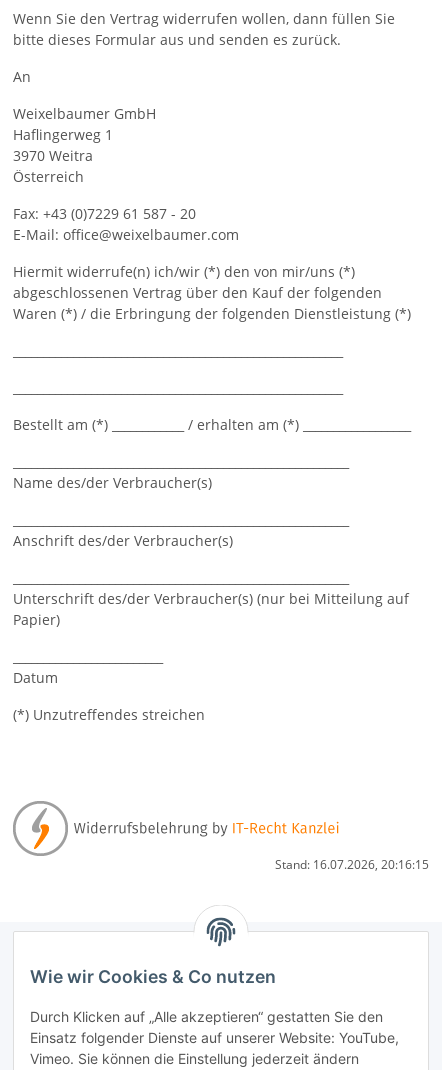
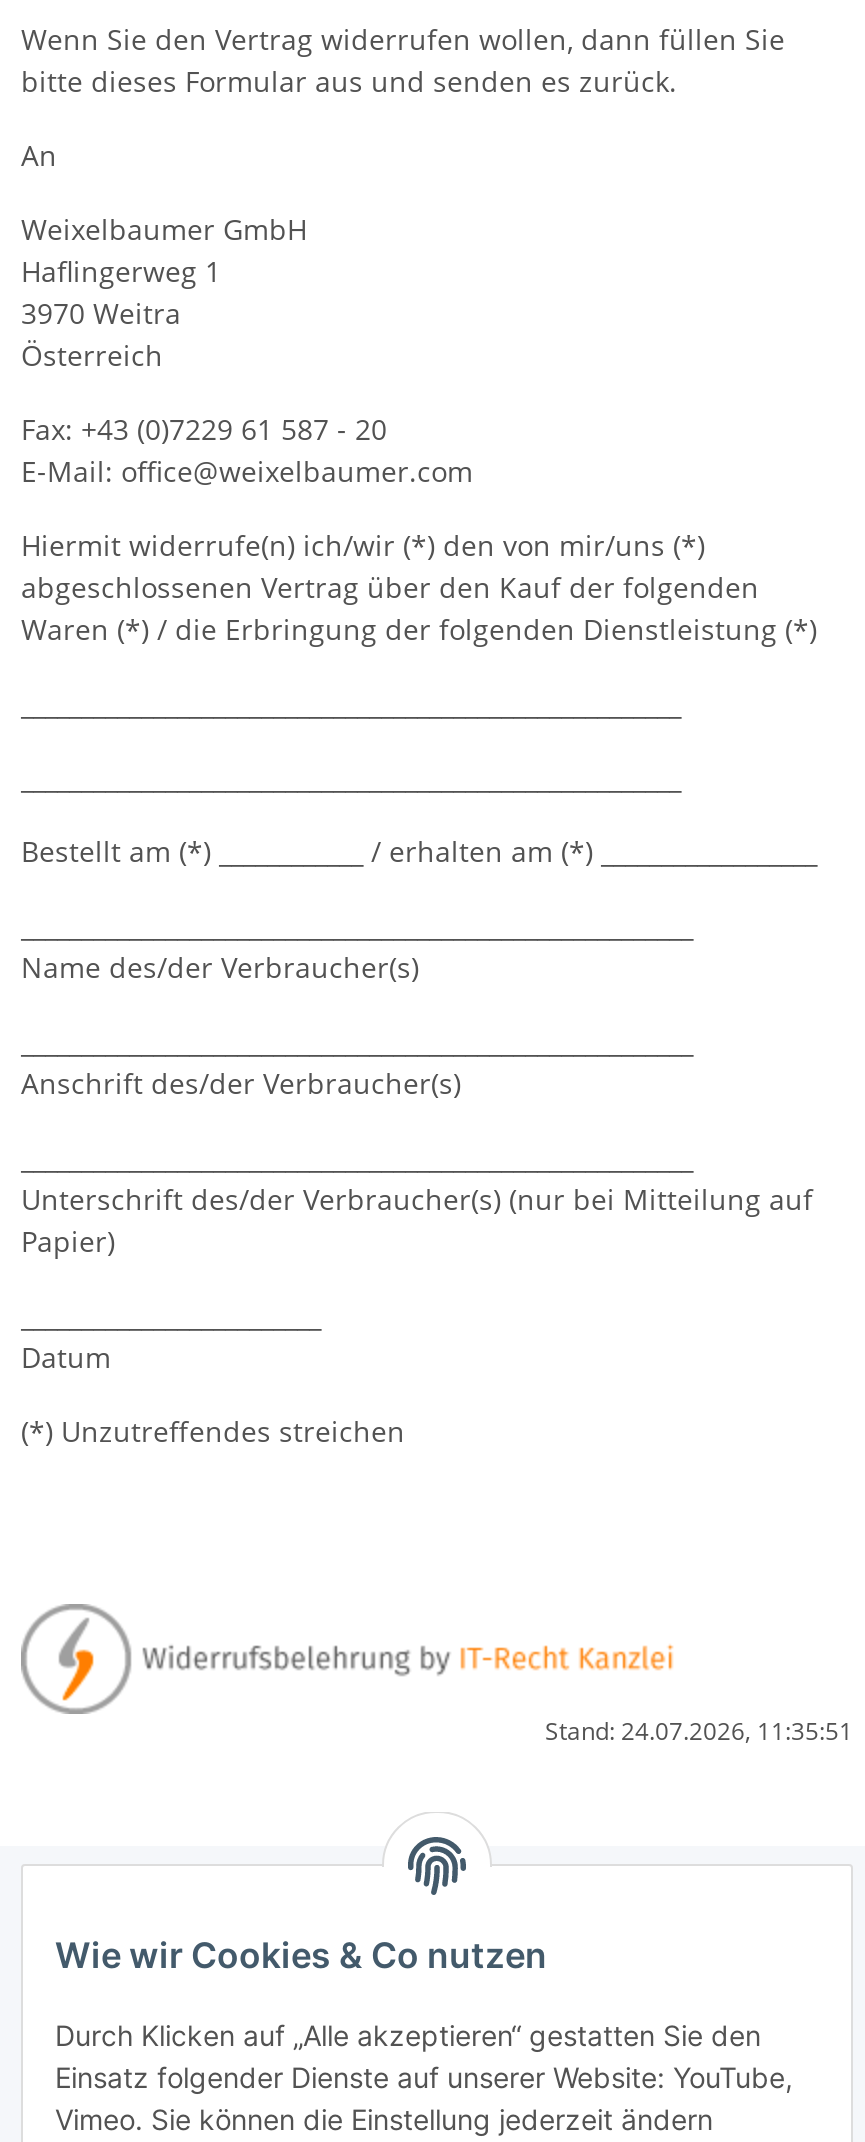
[275,856,429,873] Stand: 16.07.2026, 20:16:15 -> [545,1714,853,1748] Stand: 24.07.2026, 11:35:51

